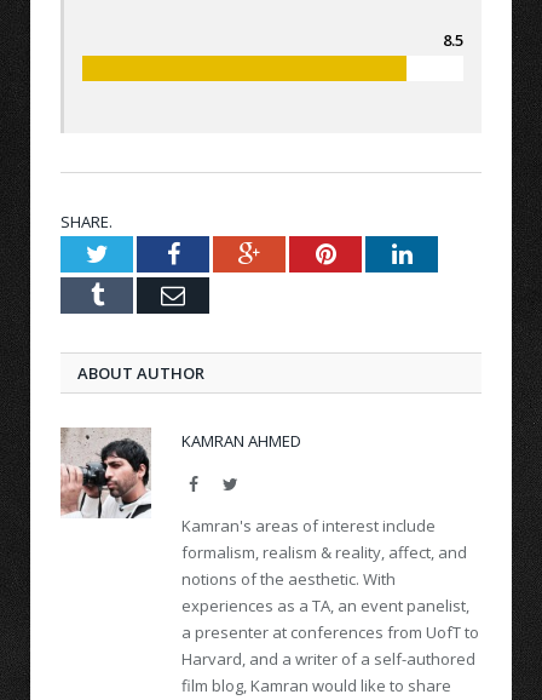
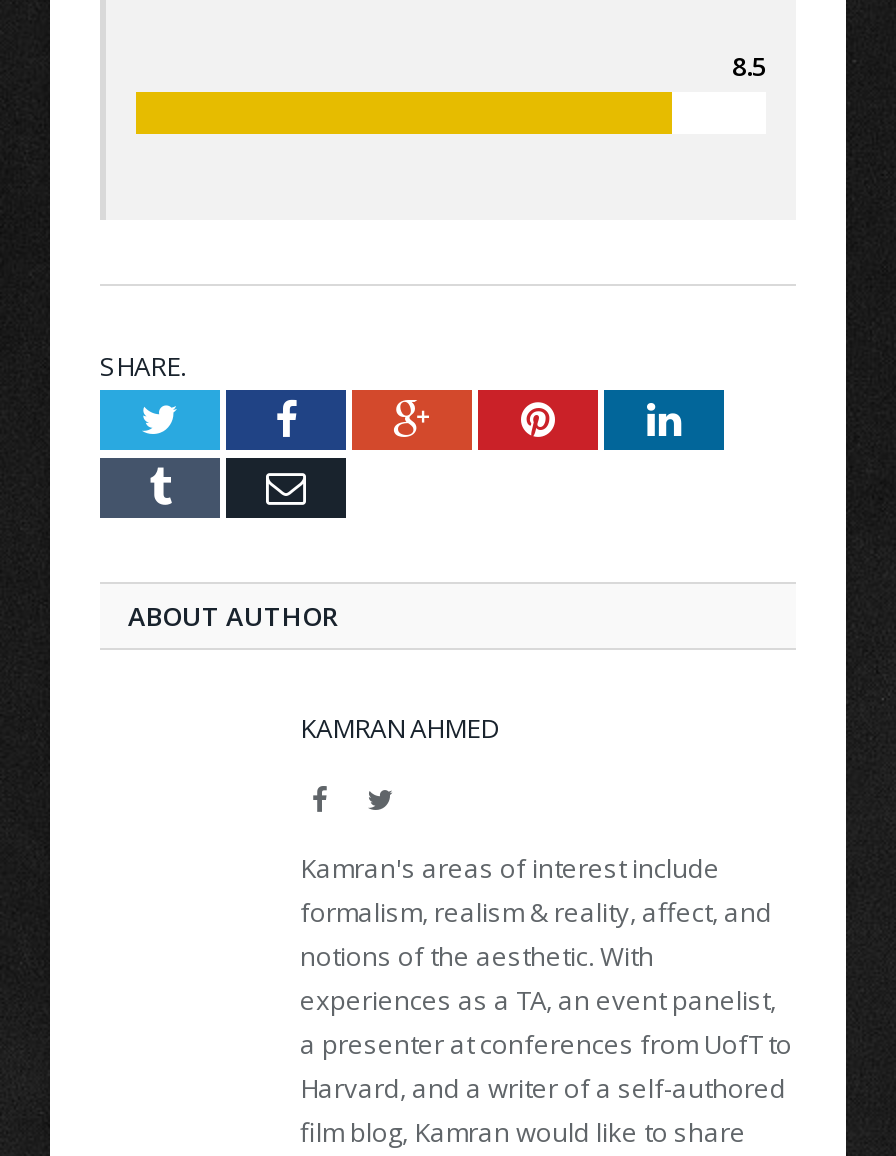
[59,426,152,520] [image] -> none

